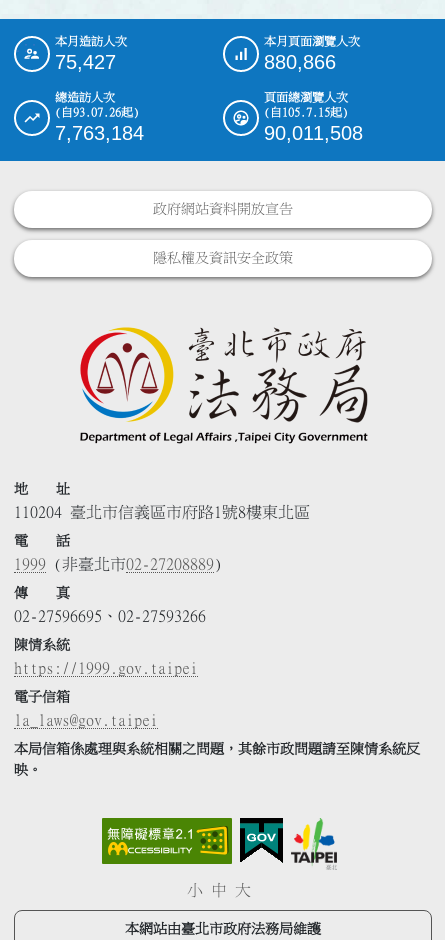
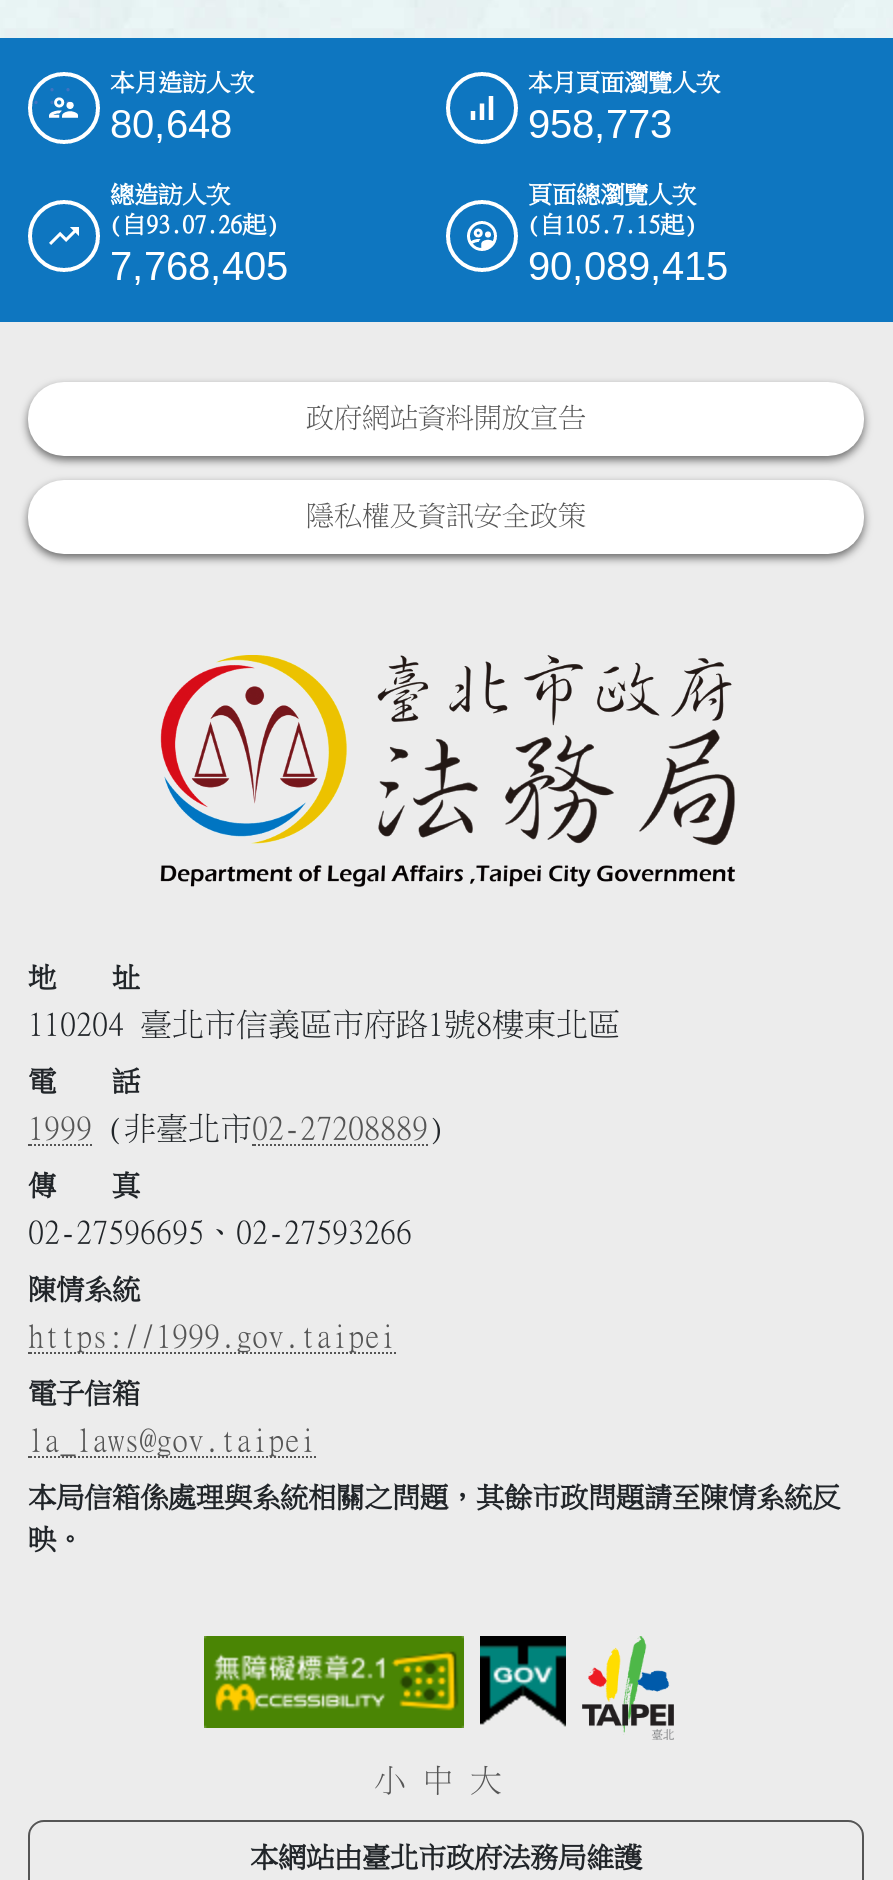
[55,51,116,73] 75,427 -> [110,101,232,145] 80,648
[264,51,336,73] 880,866 -> [528,101,672,145] 958,773
[55,122,144,144] 7,763,184 -> [110,243,288,287] 7,768,405
[264,122,363,144] 90,011,508 -> [528,243,728,287] 90,089,415

